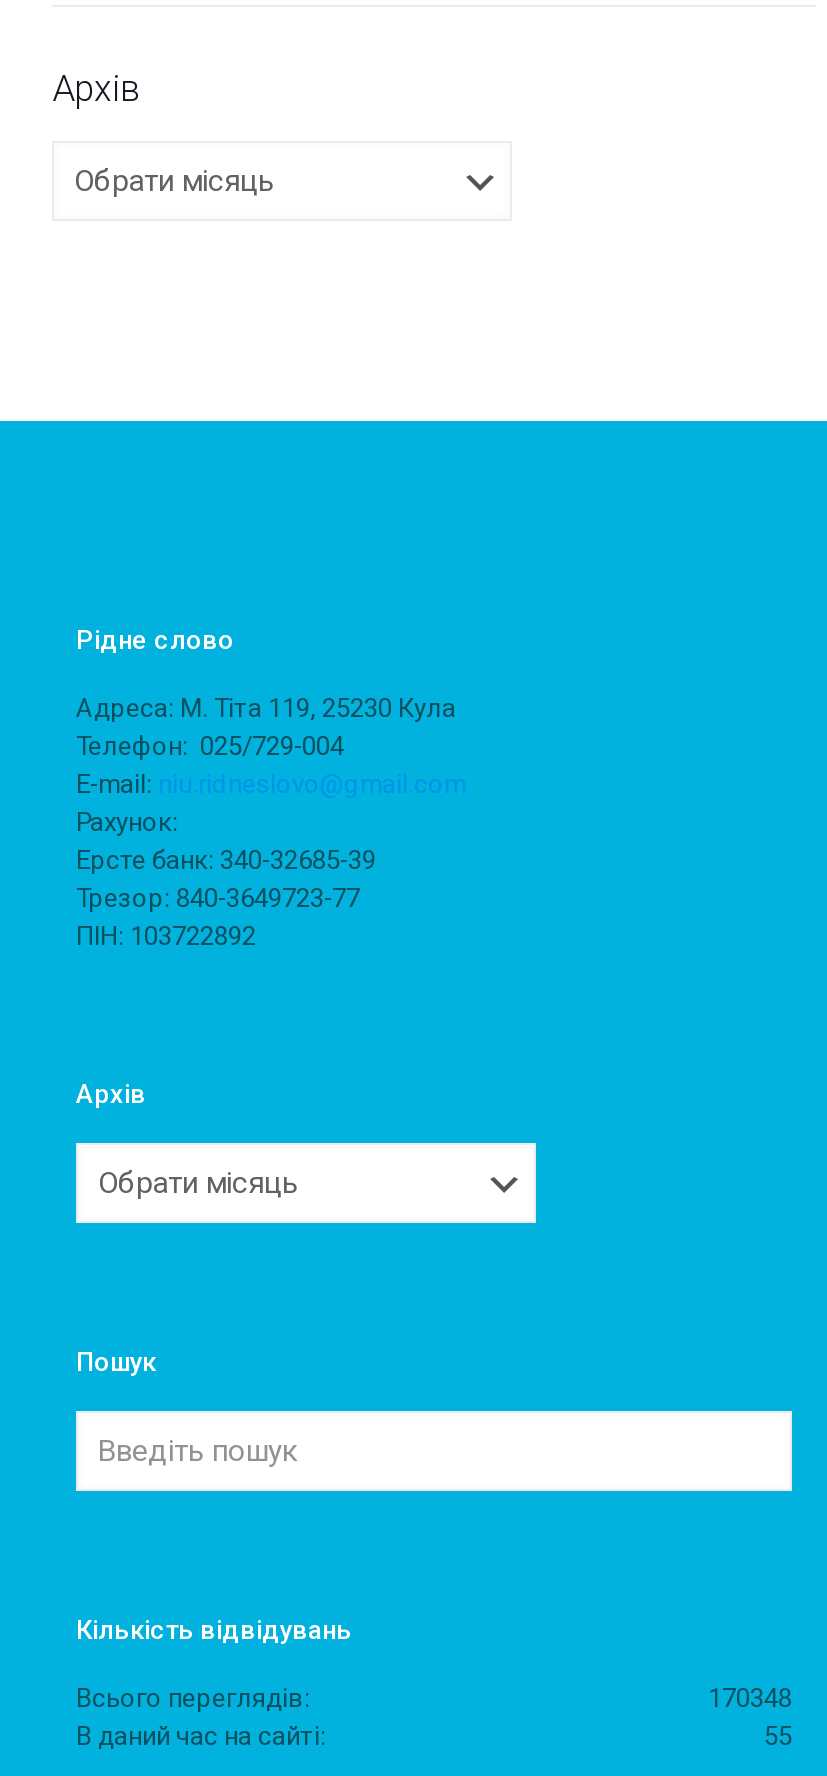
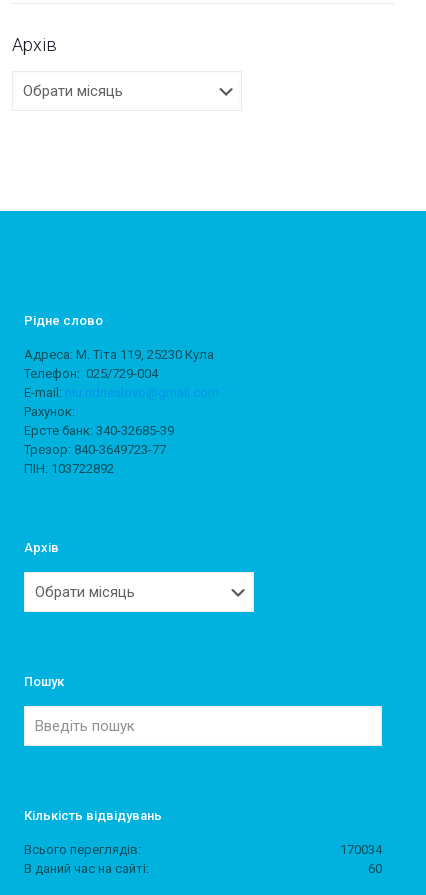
[708,1684,792,1714] 170348 -> [340,842,382,857] 170034
[764,1722,792,1752] 55 -> [368,861,382,876] 60

